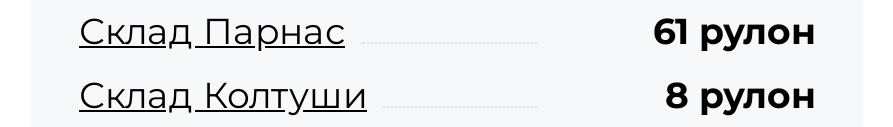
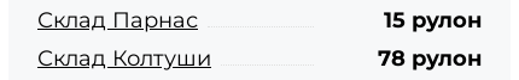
[653,9,815,53] 61 рулон -> [384,7,482,33] 15 рулон
[665,73,815,117] 8 рулон -> [378,45,482,71] 78 рулон

